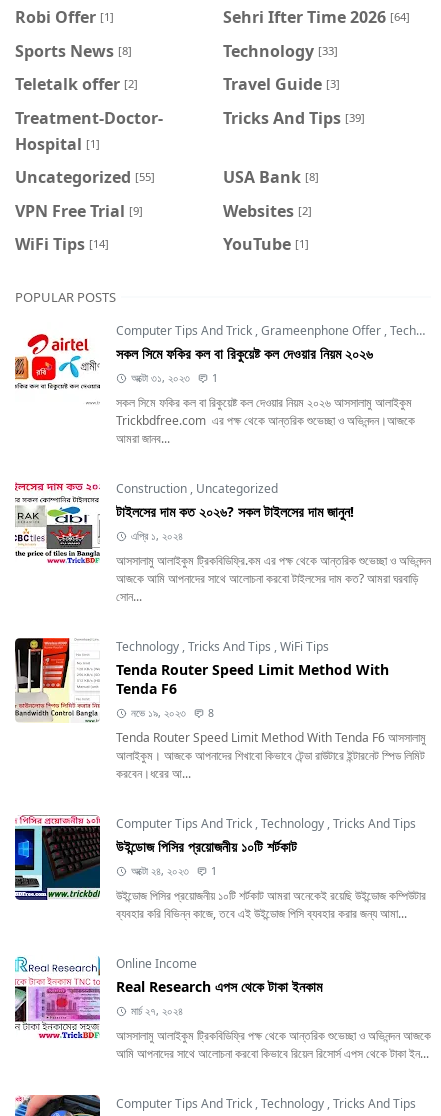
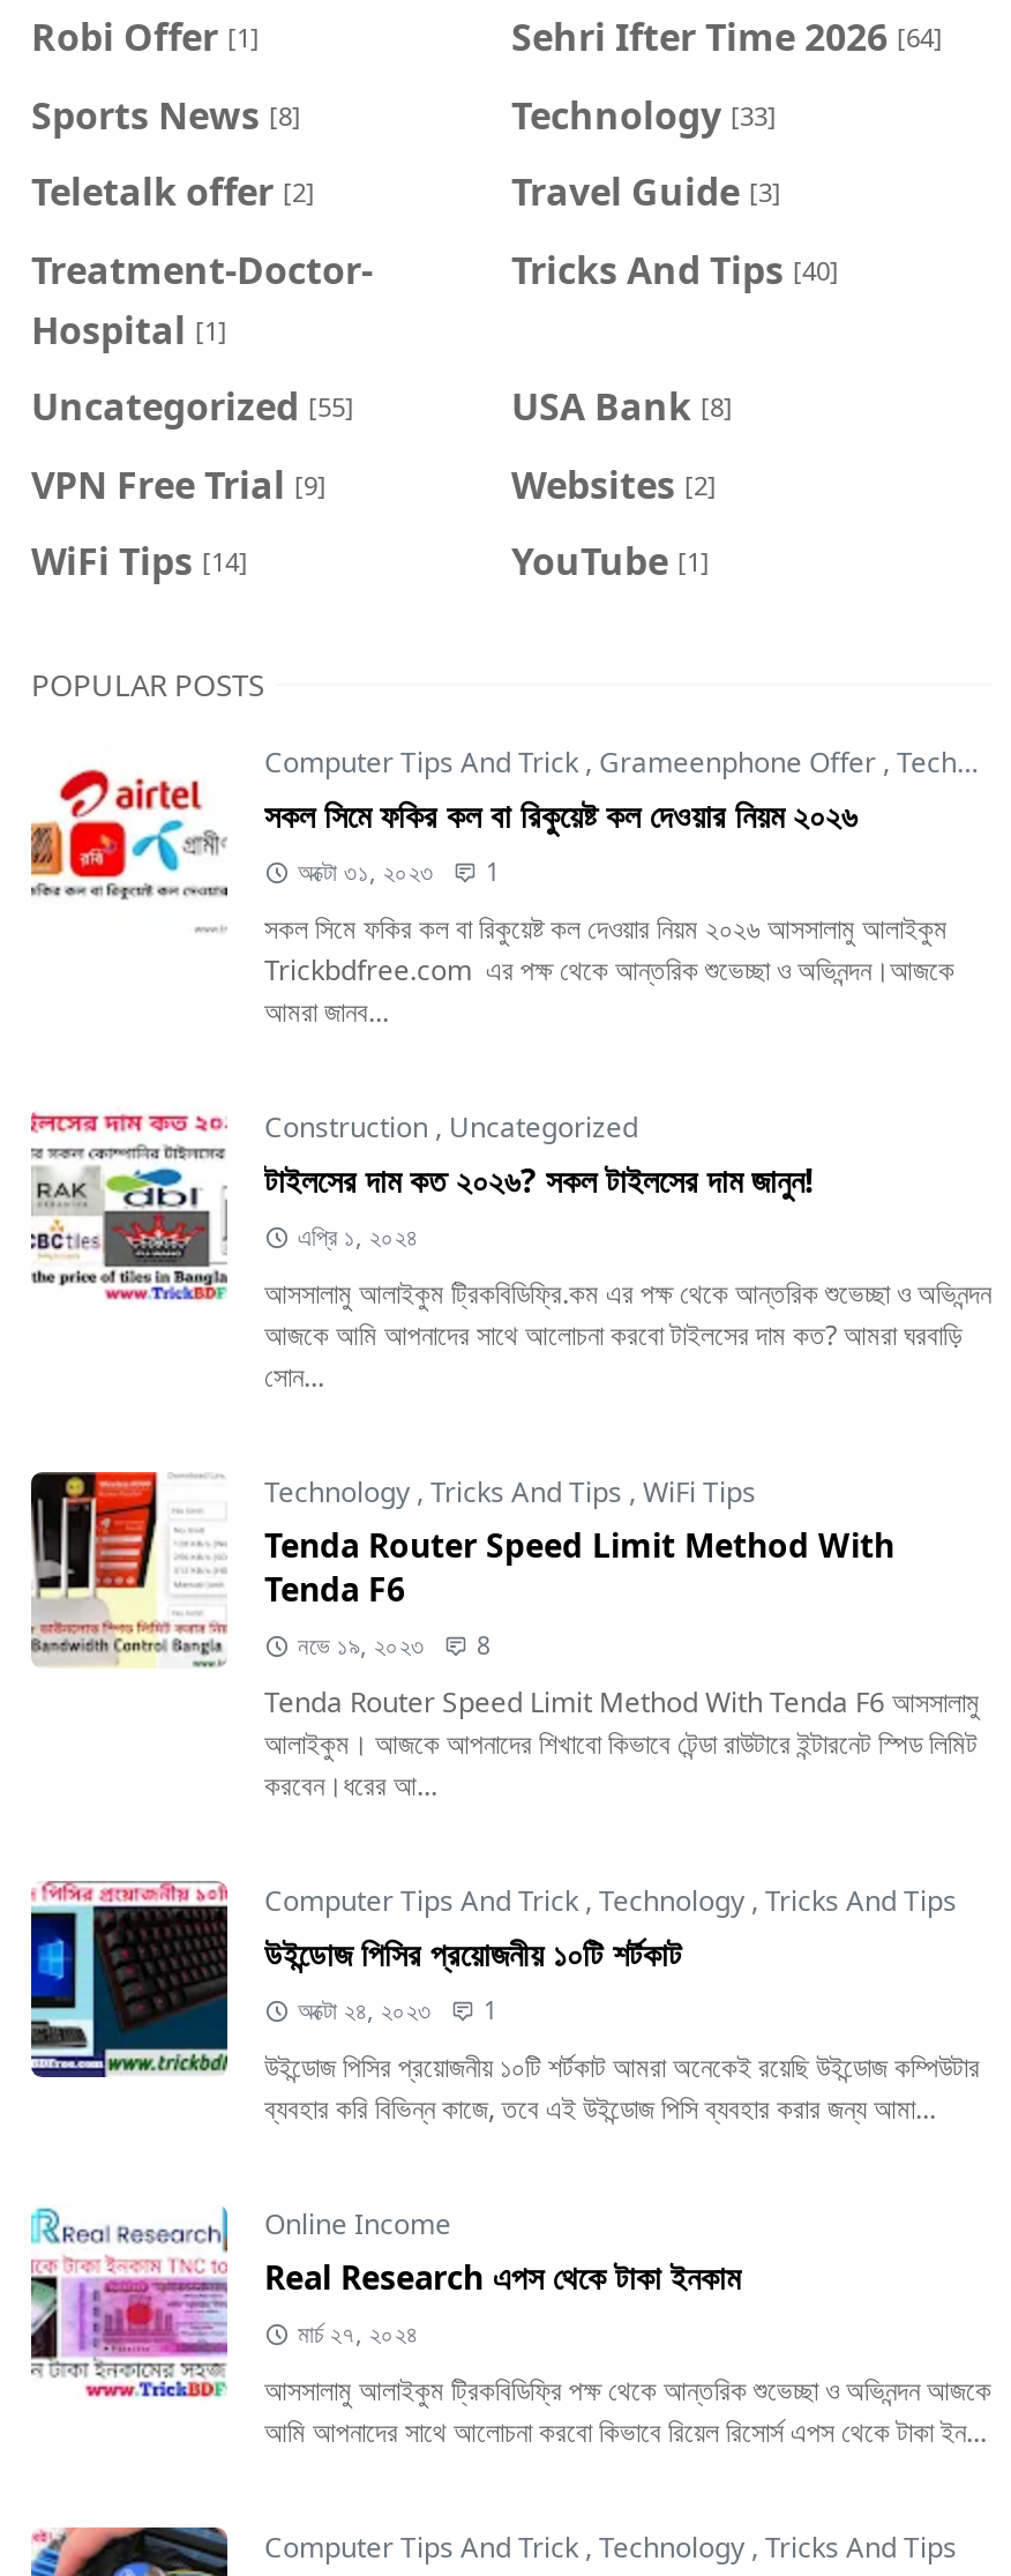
[223,106,365,128] Tricks And Tips [39] -> [511,245,839,296] Tricks And Tips [40]

